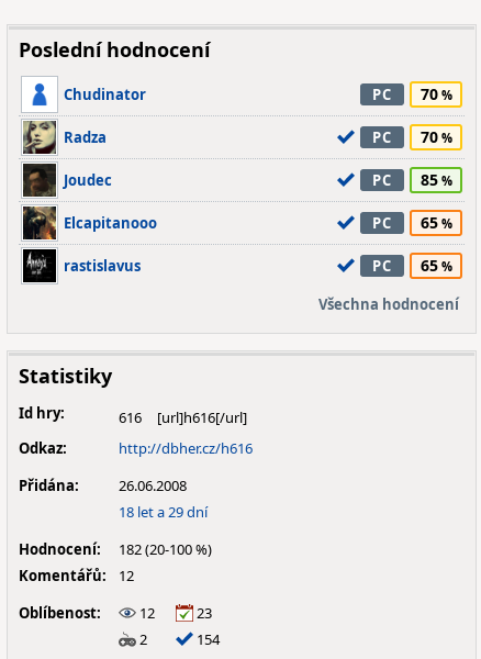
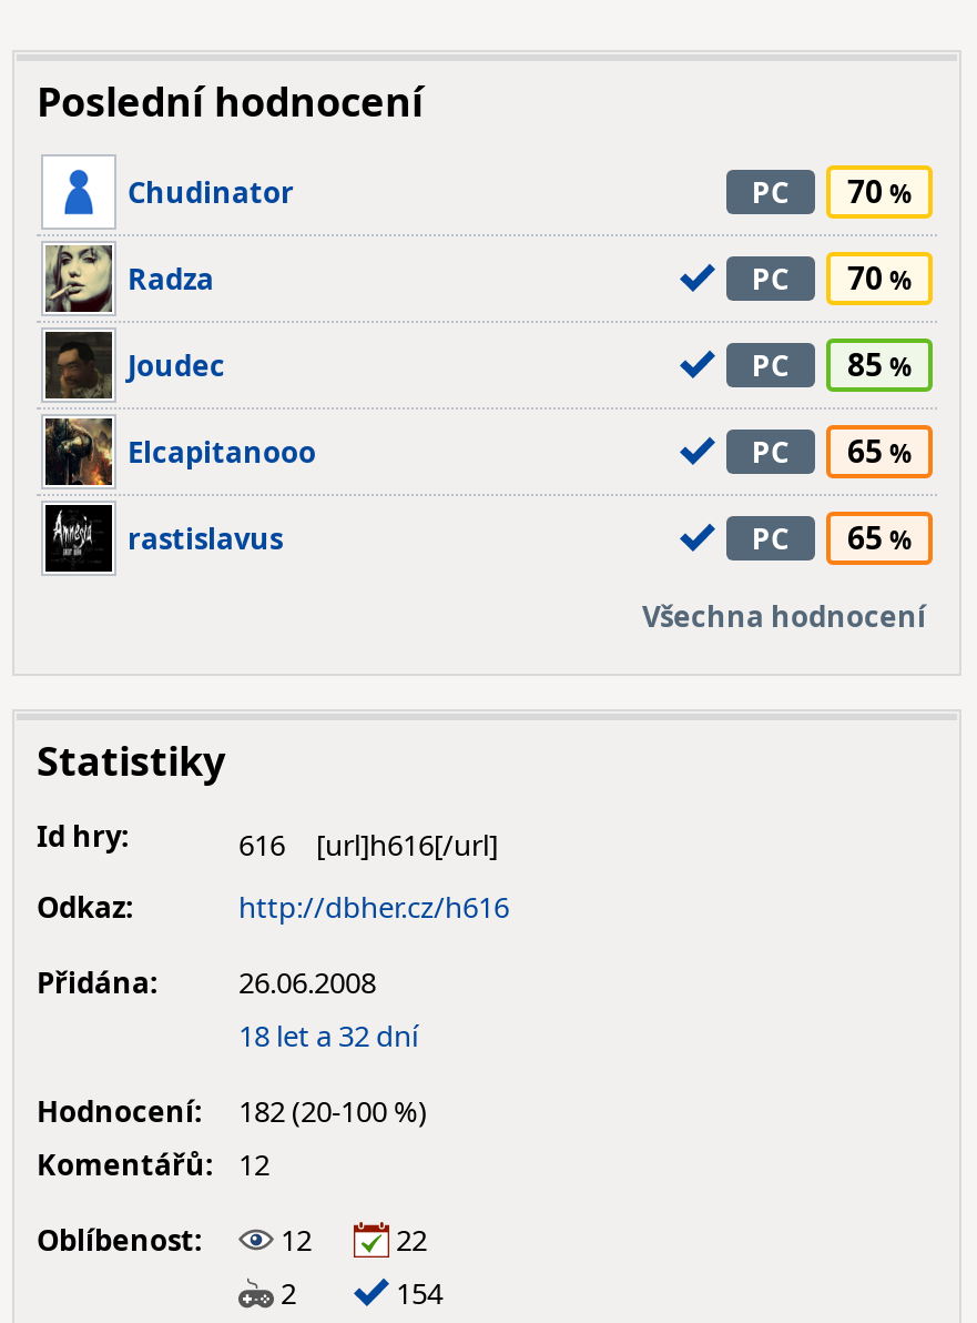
[119,502,208,522] 18 let a 29 dní -> [238,1016,418,1056] 18 let a 32 dní
[19,603,212,623] Oblíbenost: 12 23 -> [37,1220,427,1260] Oblíbenost: 12 22

